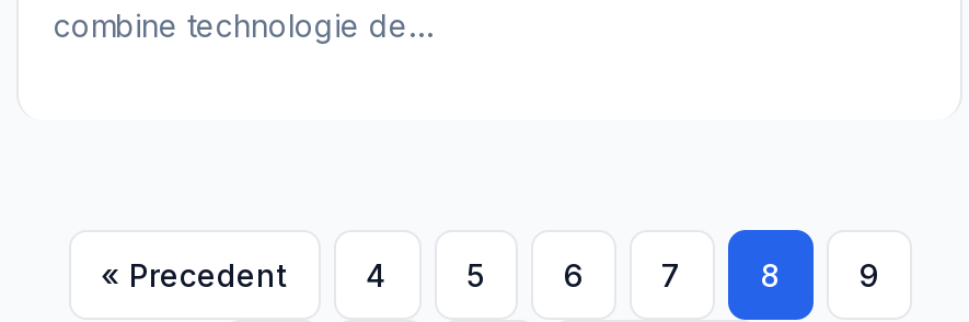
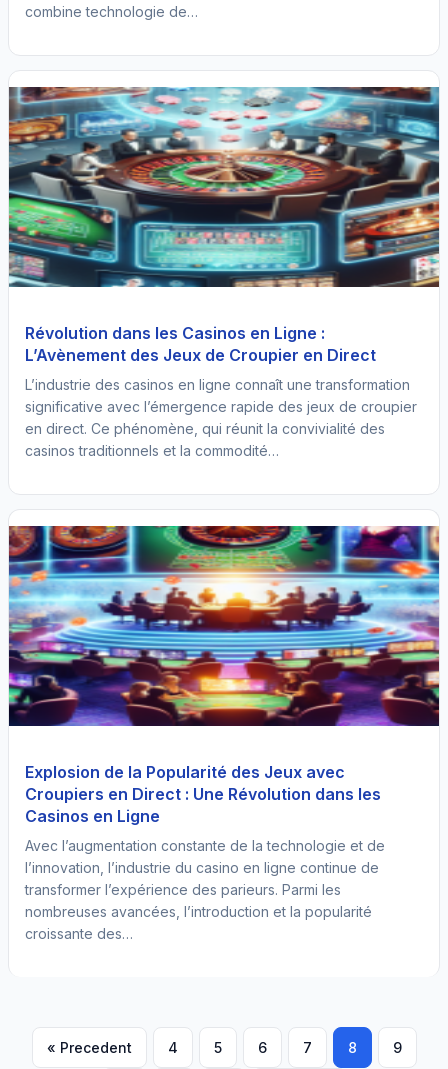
none -> [8,86,440,459] [image] | Révolution dans les Casinos en Ligne : | L’Avènement des Jeux de Croupier en Direct | L’industrie des casinos en ligne connaît une transformation | significative avec l’émergence rapide des jeux de croupier | en direct. Ce phénomène, qui réunit la convivialité des | casinos traditionnels et la commodité…
none -> [8,525,440,942] [image] | Explosion de la Popularité des Jeux avec | Croupiers en Direct : Une Révolution dans les | Casinos en Ligne | Avec l’augmentation constante de la technologie et de | l’innovation, l’industrie du casino en ligne continue de | transformer l’expérience des parieurs. Parmi les | nombreuses avancées, l’introduction et la popularité | croissante des…

